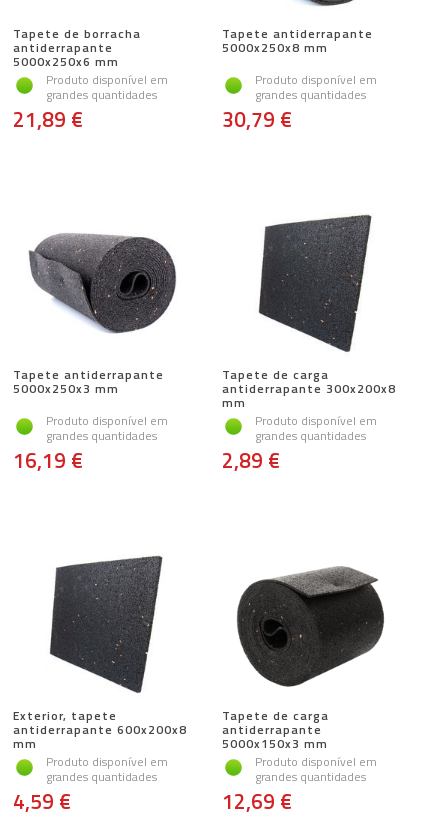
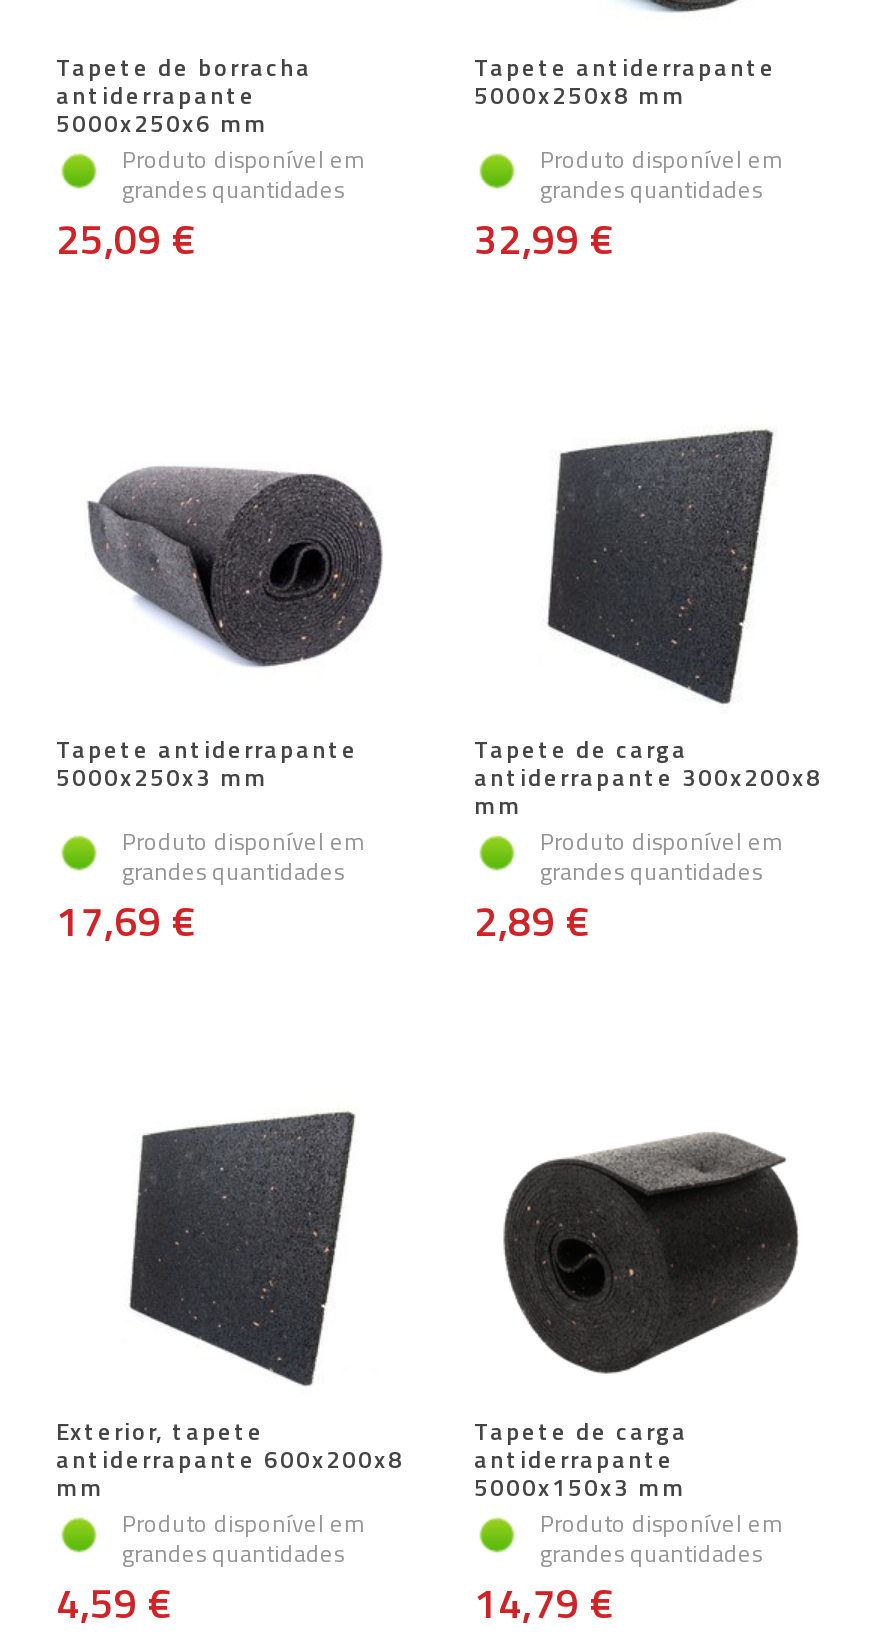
[13,103,83,135] 21,89 € -> [56,206,196,270] 25,09 €
[222,103,292,135] 30,79 € -> [474,206,614,270] 32,99 €
[13,444,83,476] 16,19 € -> [56,888,196,952] 17,69 €
[222,785,292,817] 12,69 € -> [474,1570,614,1634] 14,79 €

